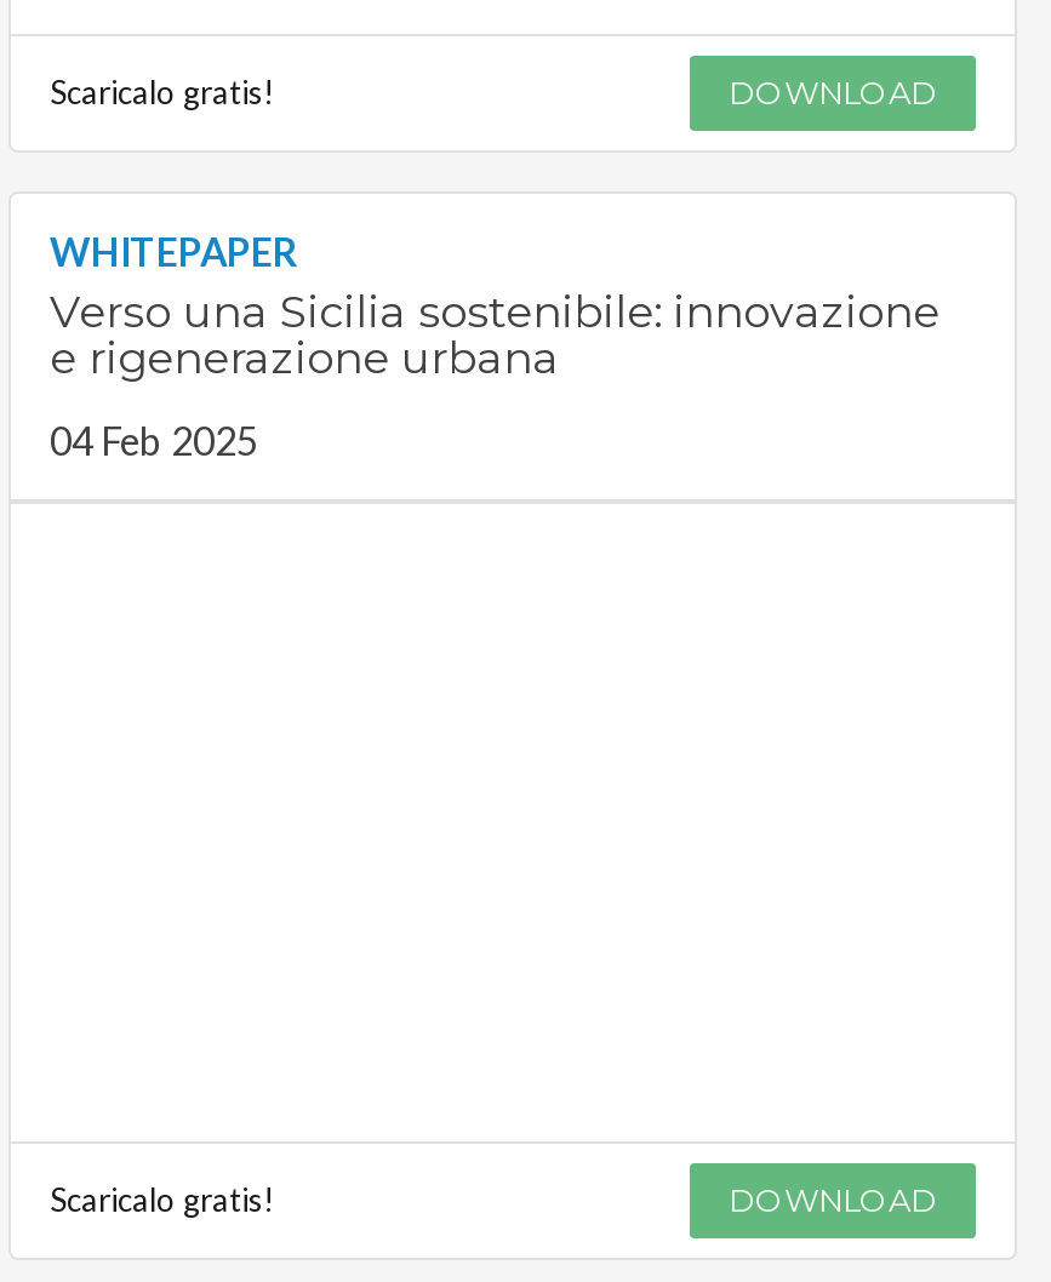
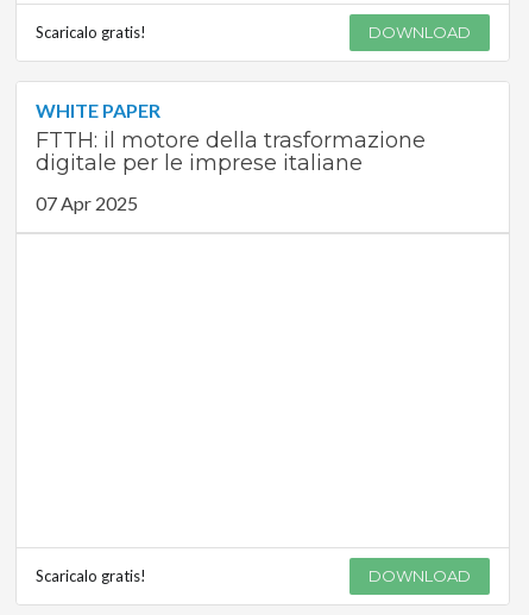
[50,229,939,386] WHITEPAPER | Verso una Sicilia sostenibile: innovazione | e rigenerazione urbana -> [36,99,426,177] WHITE PAPER | FTTH: il motore della trasformazione | digitale per le imprese italiane
[50,418,258,464] 04 Feb 2025 -> [36,192,138,215] 07 Apr 2025

